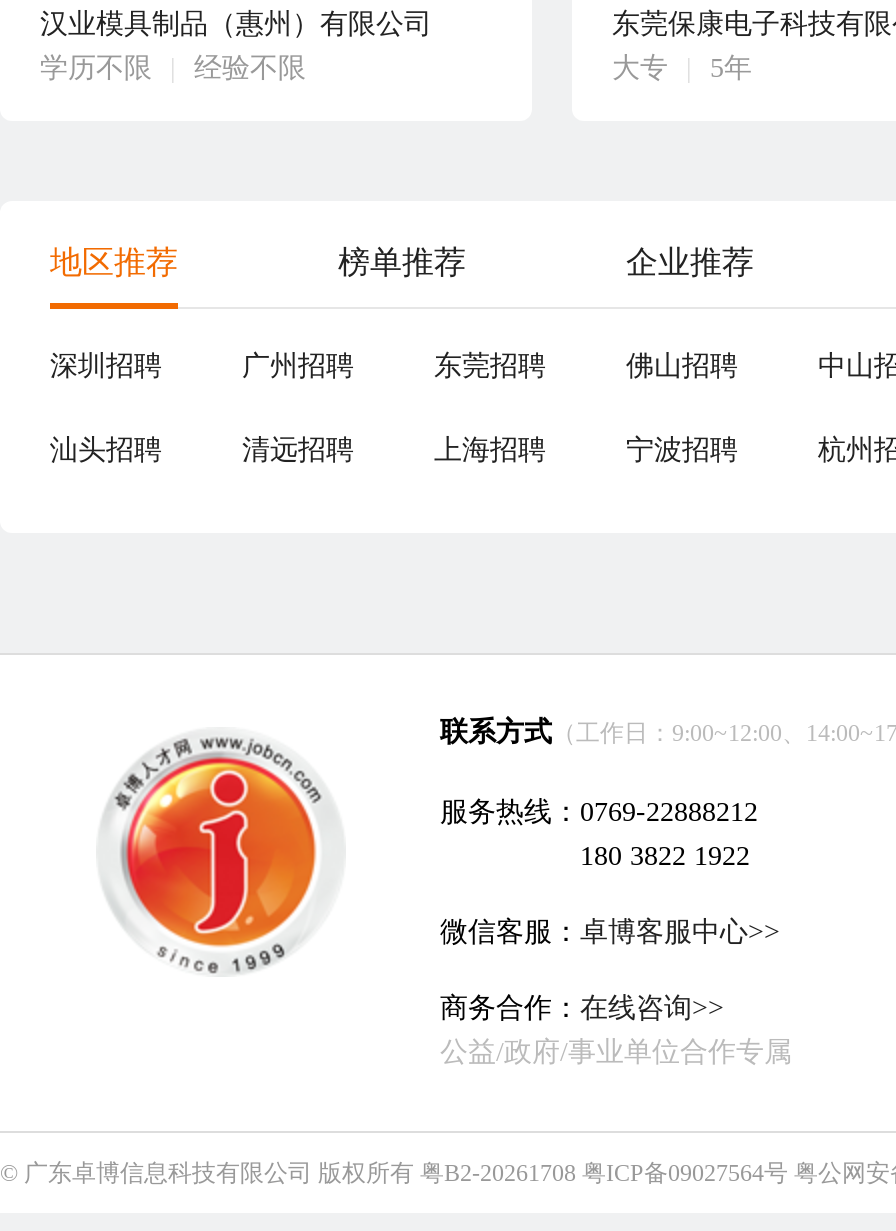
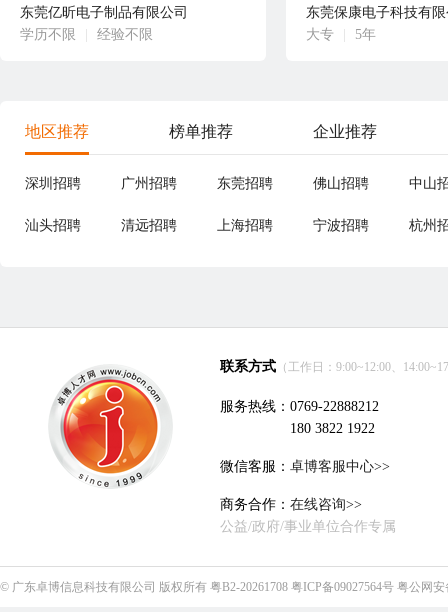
[40,9,432,39] 汉业模具制品（惠州）有限公司 -> [20,5,188,20] 东莞亿昕电子制品有限公司

